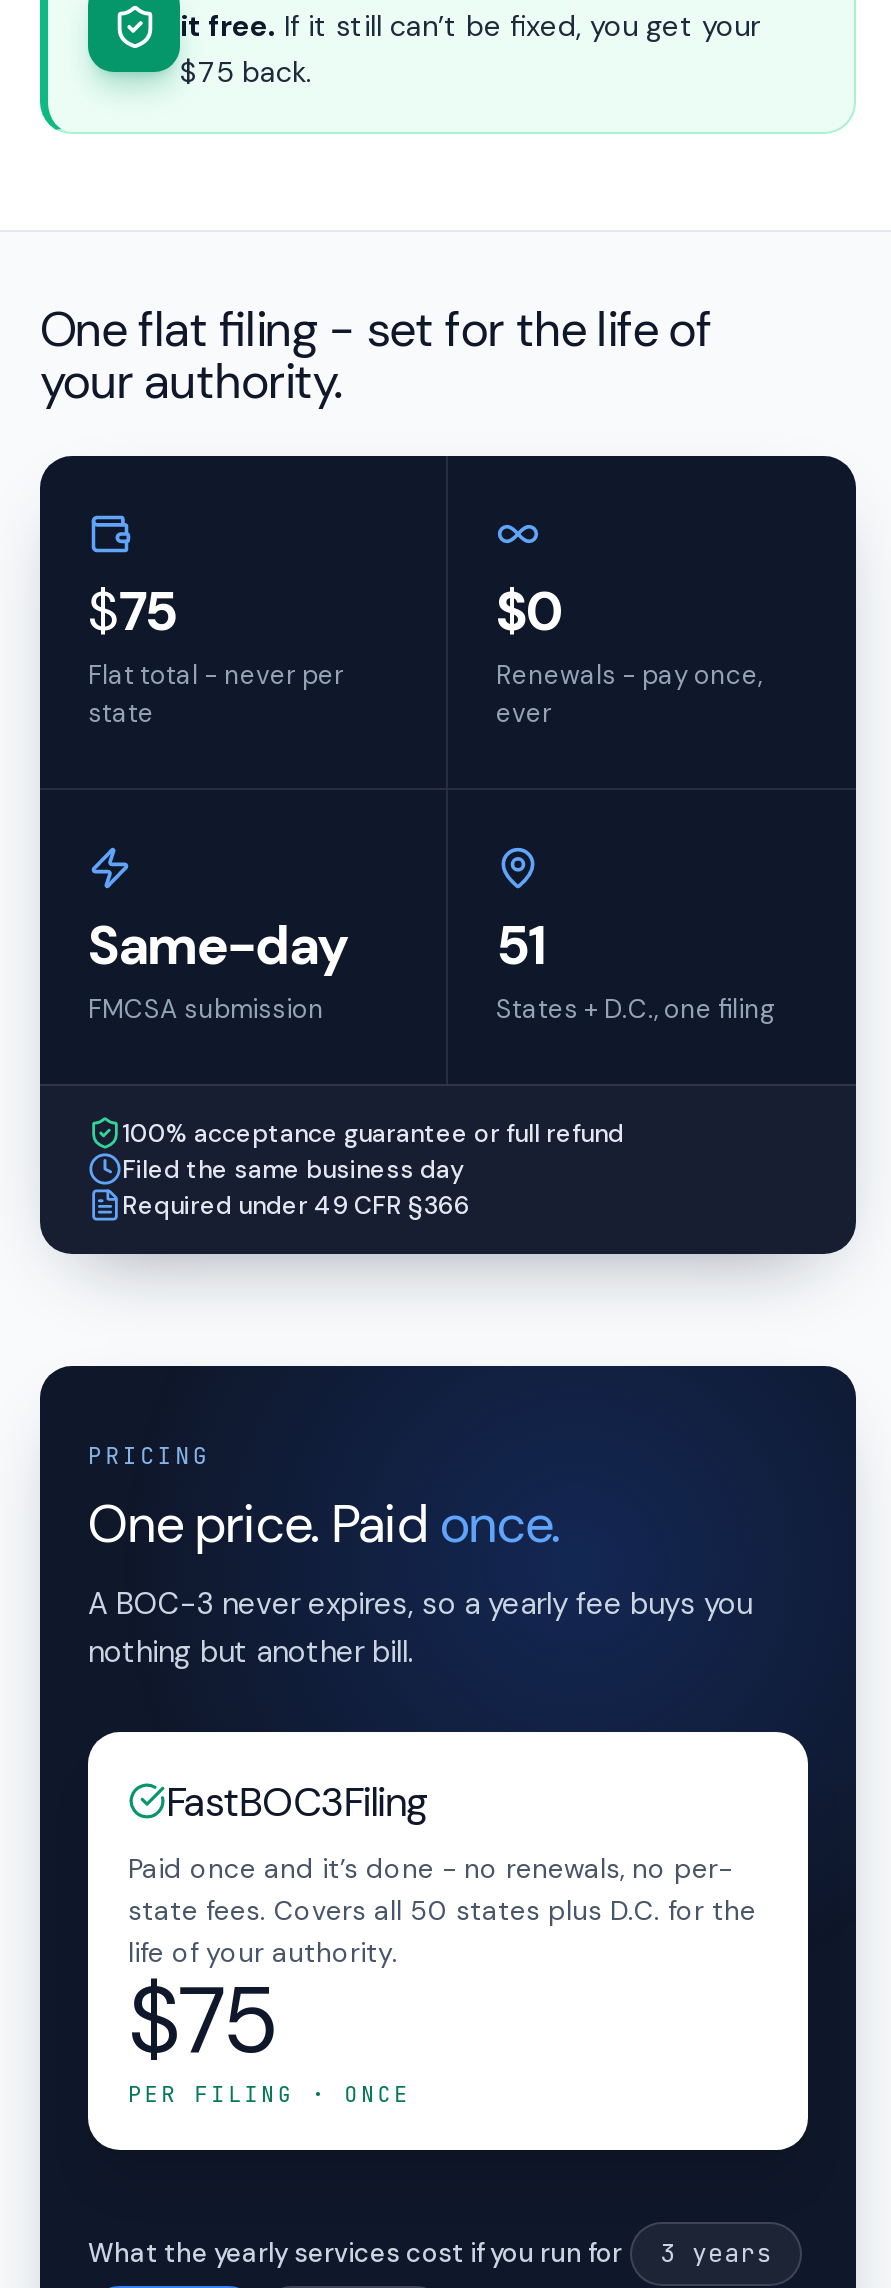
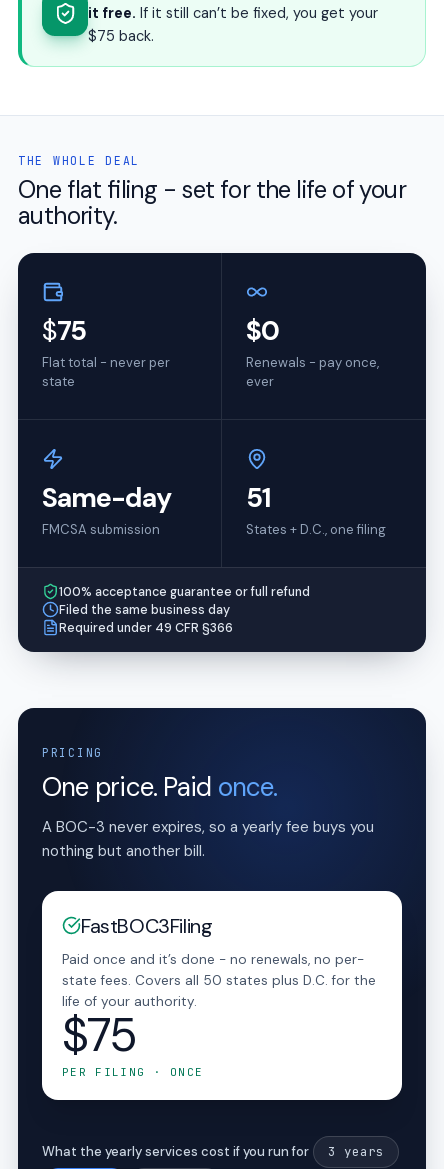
[40,297,712,411] One flat filing - set for the life of | your authority. -> [18,152,406,230] THE WHOLE DEAL | One flat filing - set for the life of your | authority.

